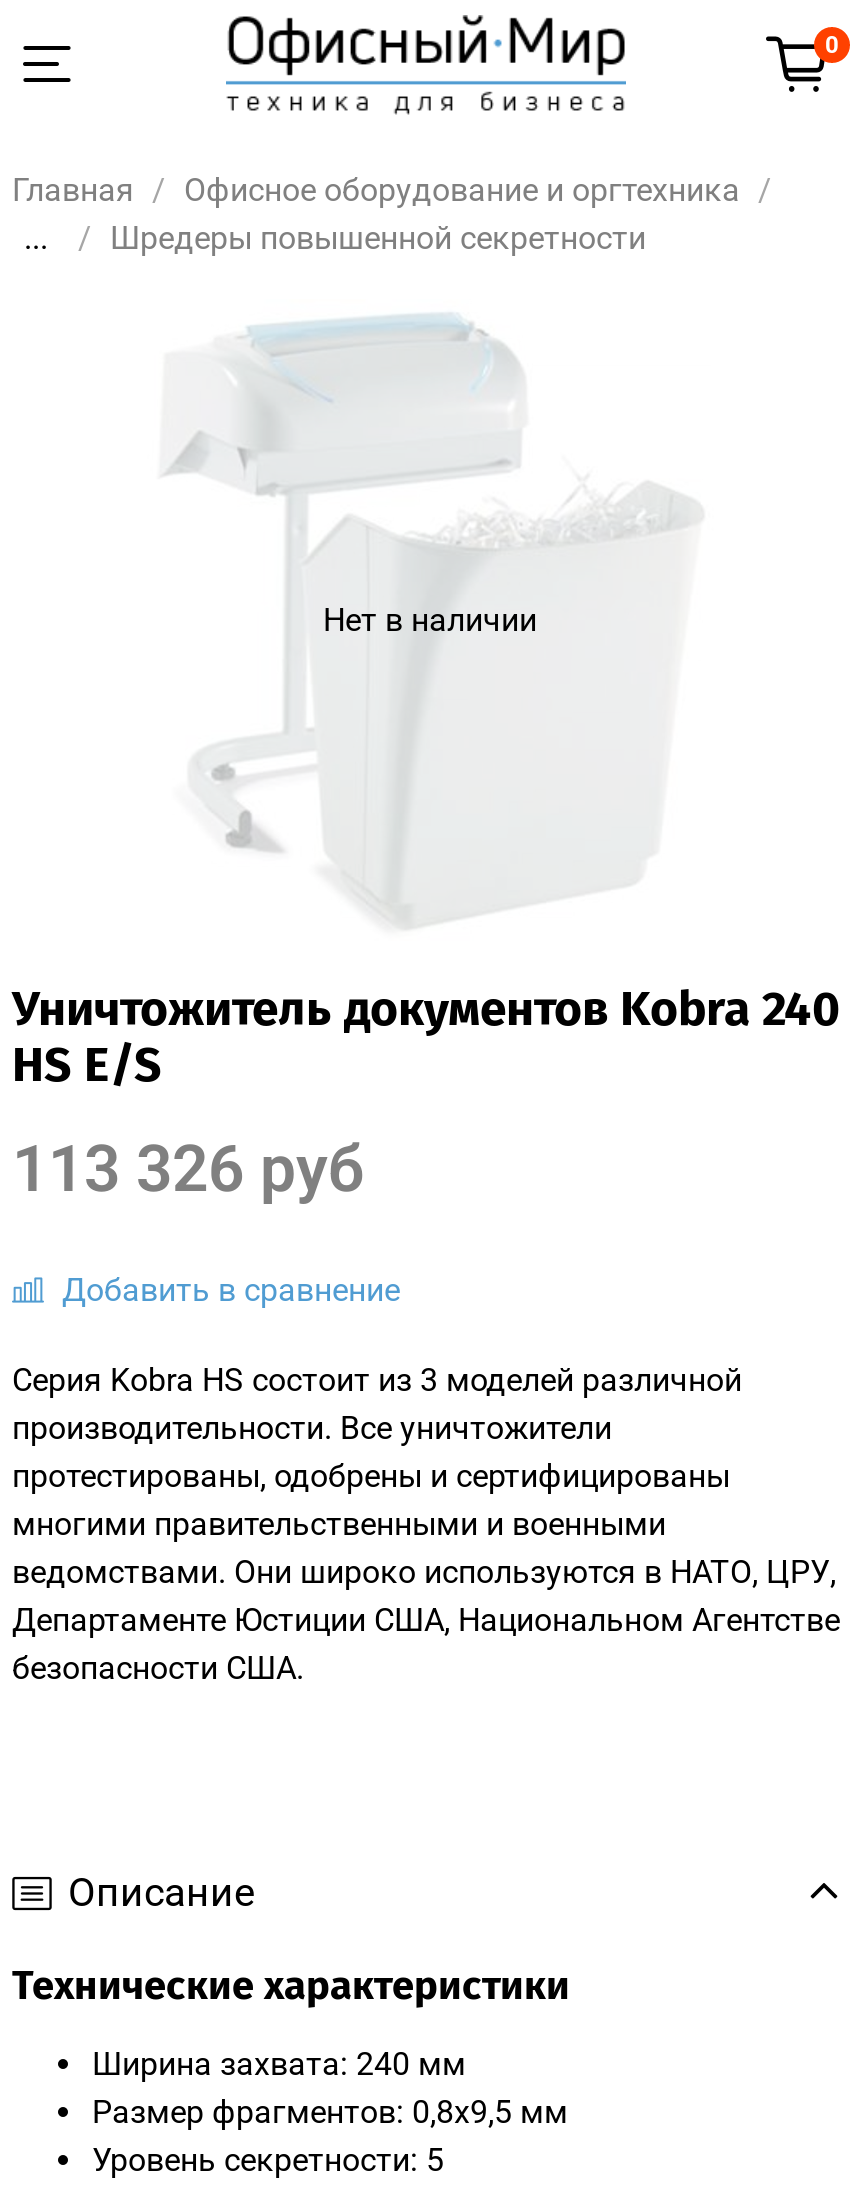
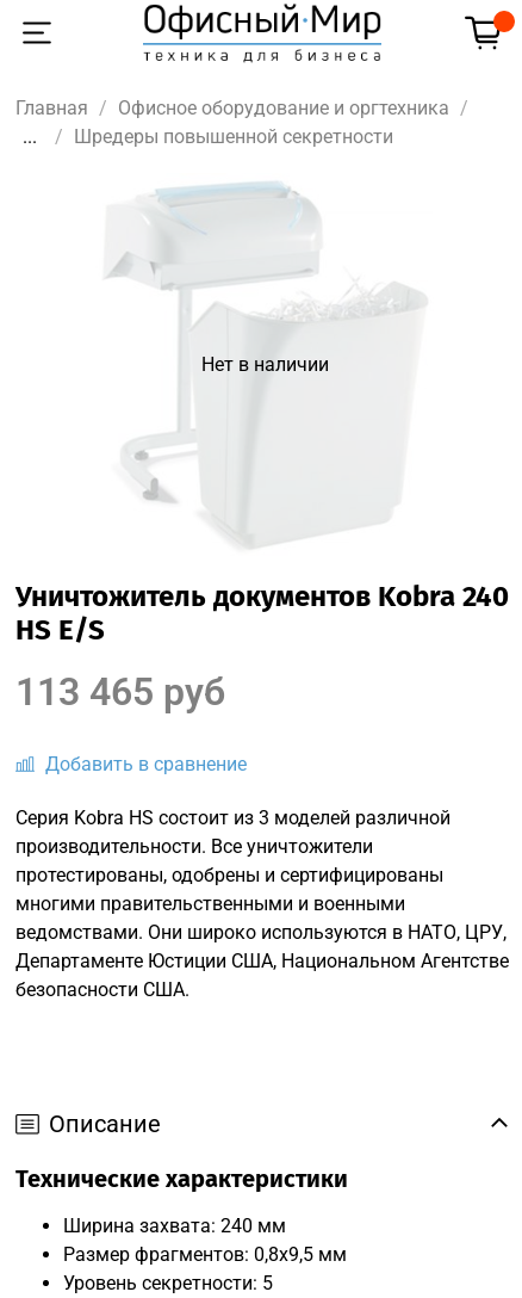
[825,31,839,59] 0 -> none
[12,1132,364,1208] 113 326 руб -> [15,670,225,715] 113 465 руб

